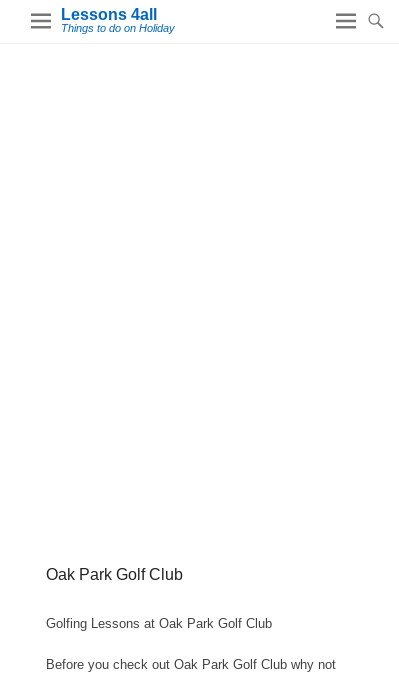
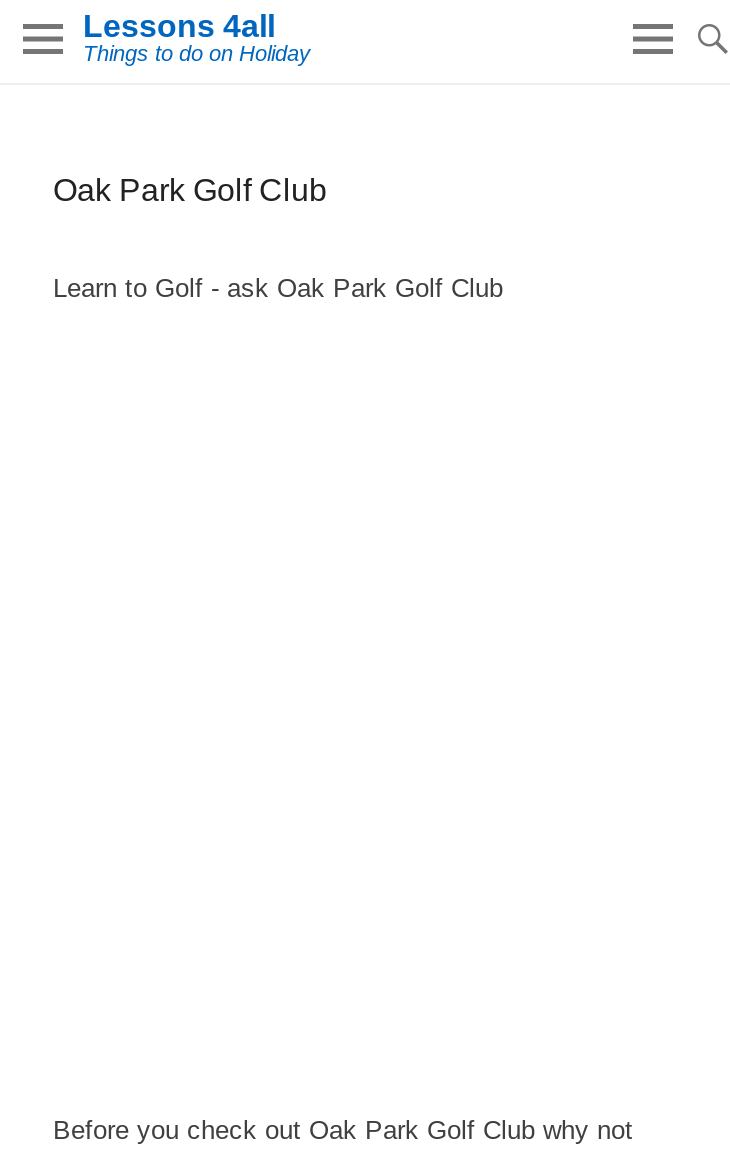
moved [46,566,183,583] -> [53,173,327,207]: Oak Park Golf Club
[46,616,272,631] Golfing Lessons at Oak Park Golf Club -> [53,273,503,303] Learn to Golf - ask Oak Park Golf Club

